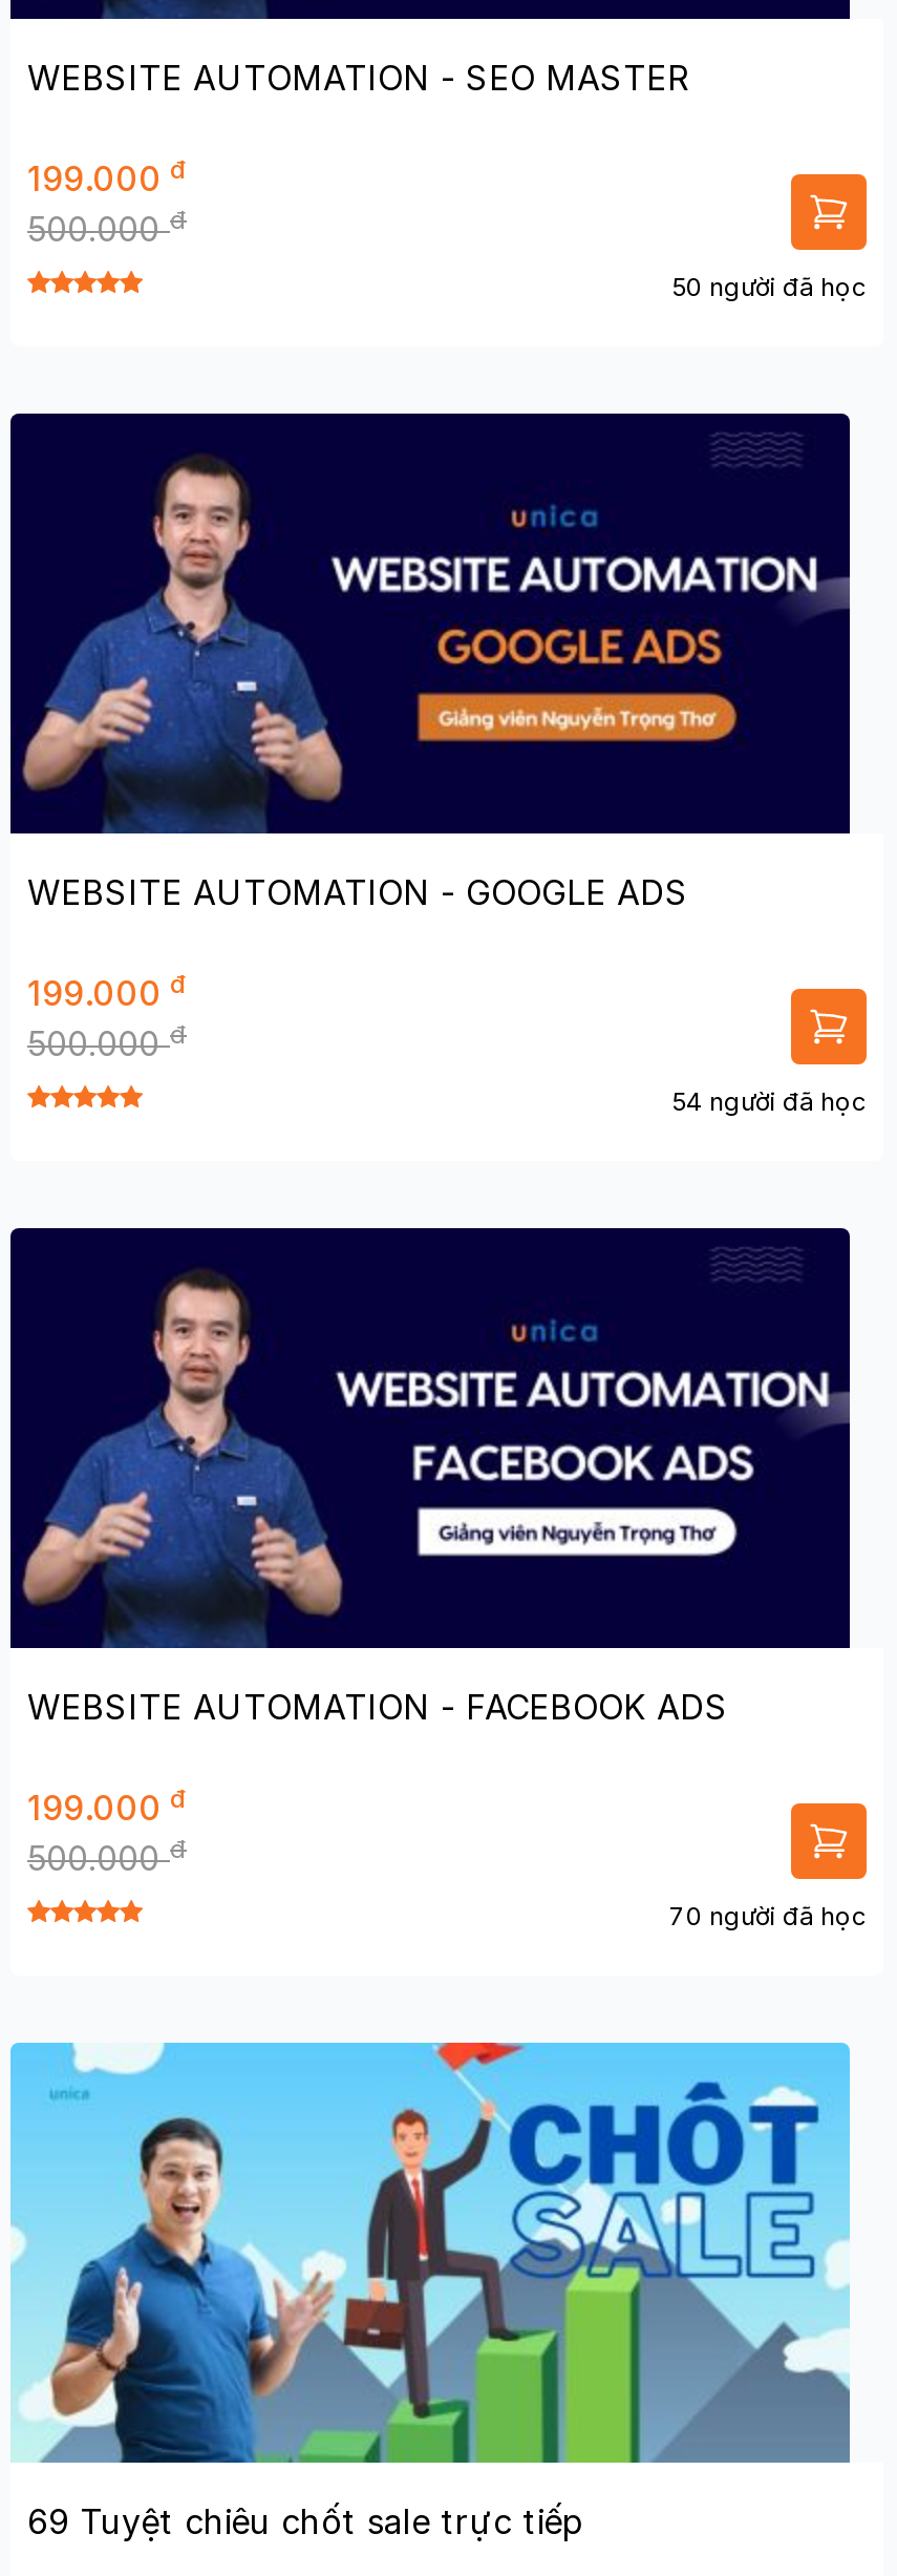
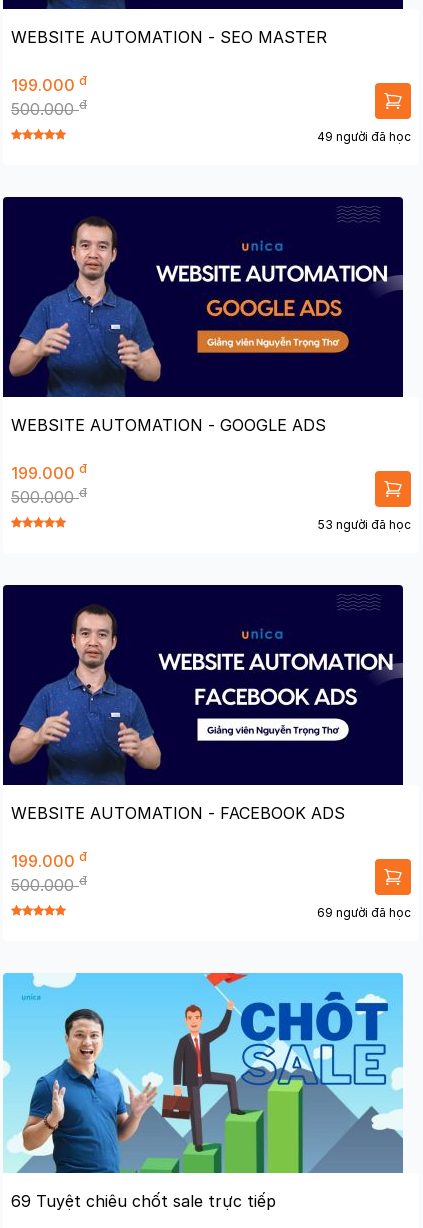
[671,271,867,302] 50 người đã học -> [317,129,411,144] 49 người đã học
[671,1085,867,1117] 54 người đã học -> [318,517,411,532] 53 người đã học
[669,1900,867,1931] 70 người đã học -> [317,905,411,920] 69 người đã học

